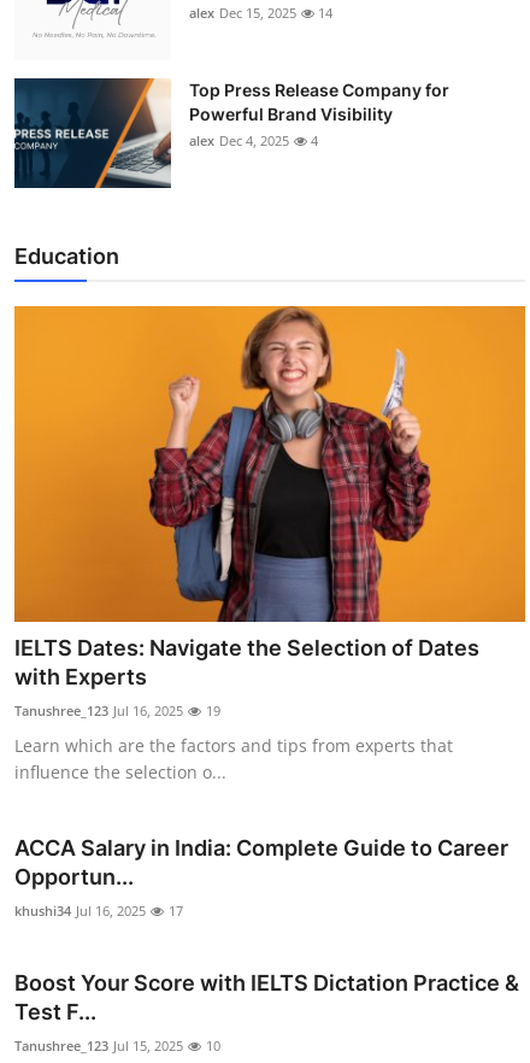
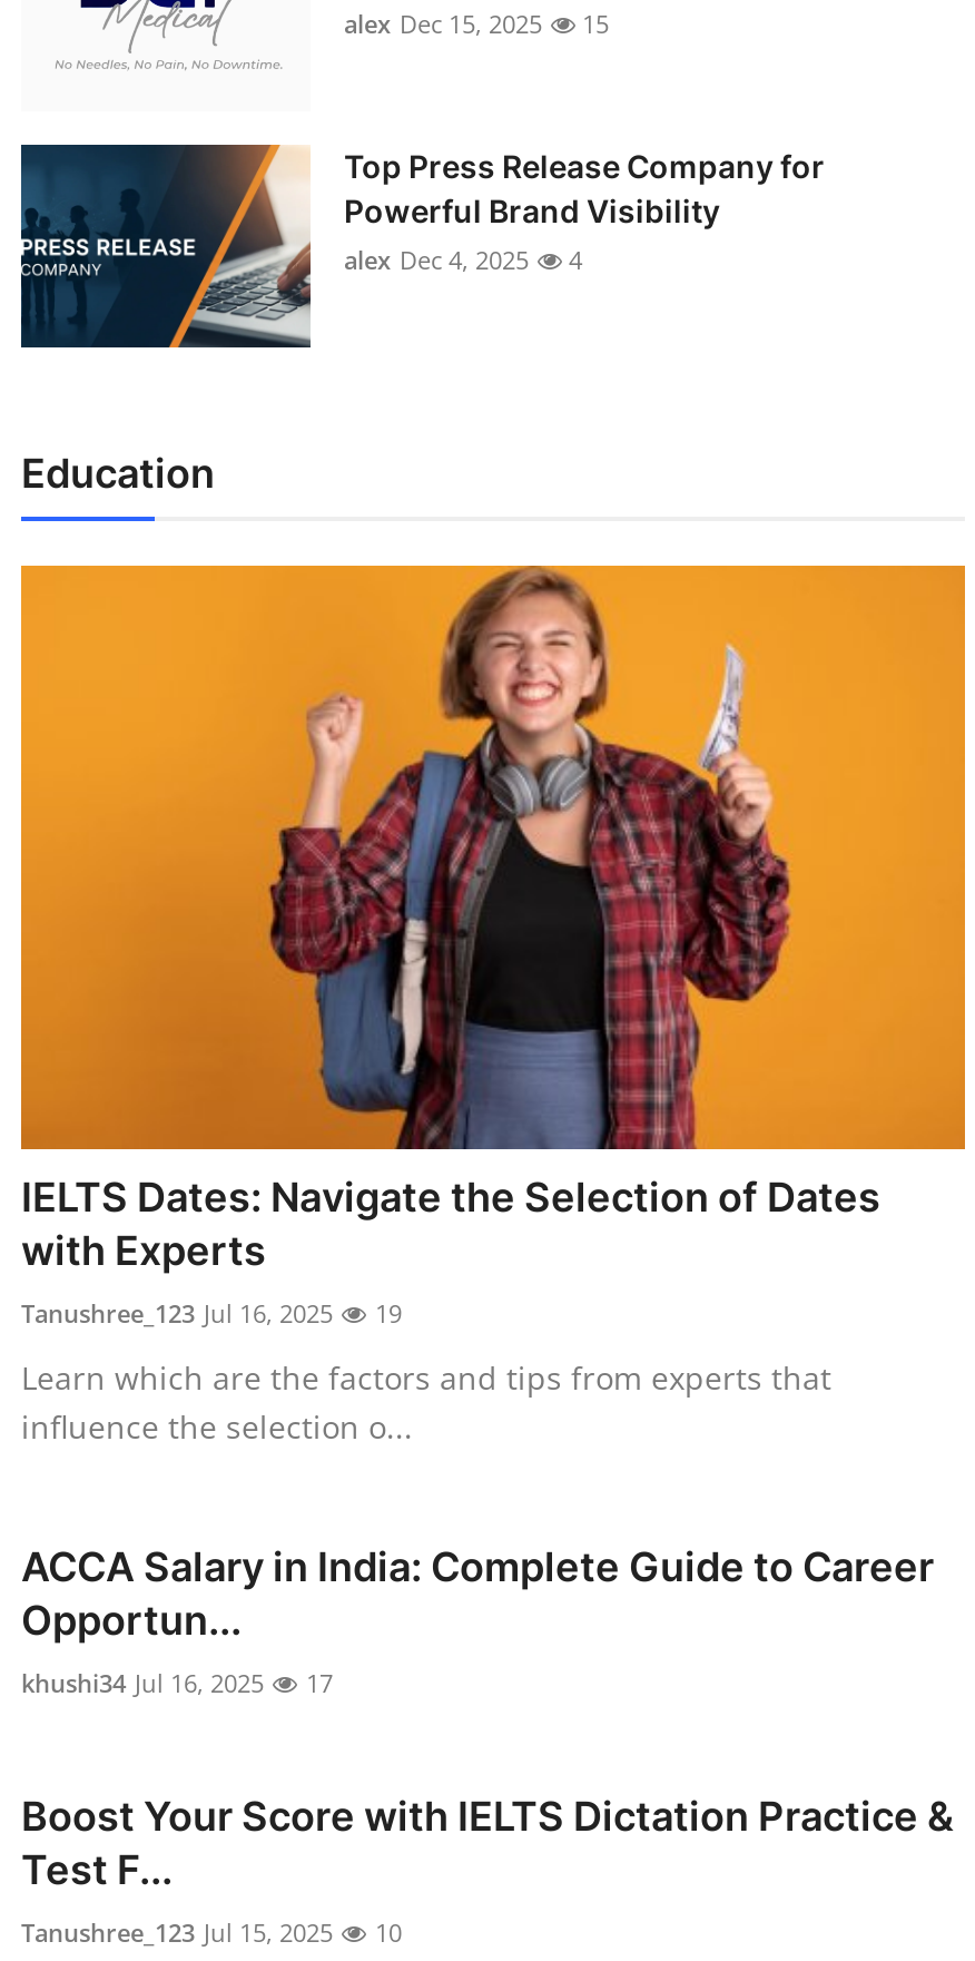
[189,4,332,22] alex Dec 15, 2025 14 -> [344,7,609,40] alex Dec 15, 2025 15

